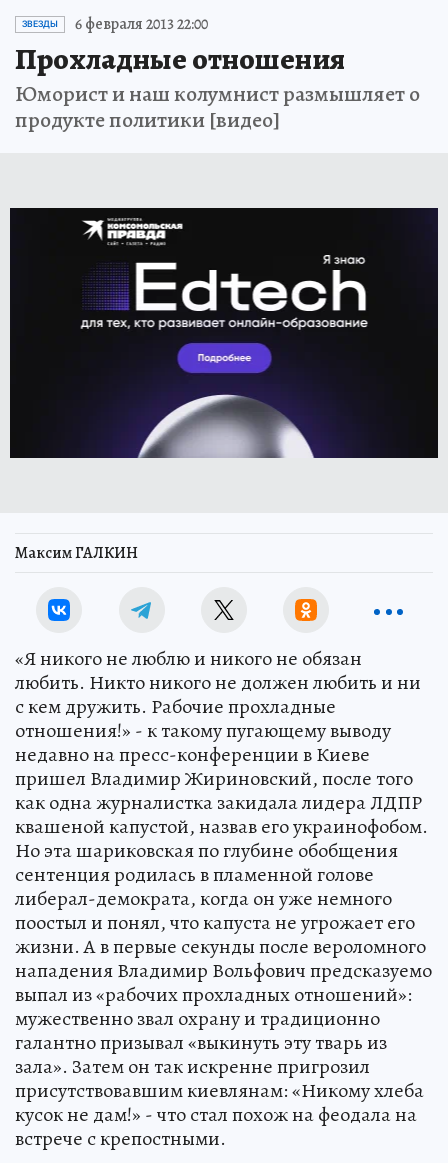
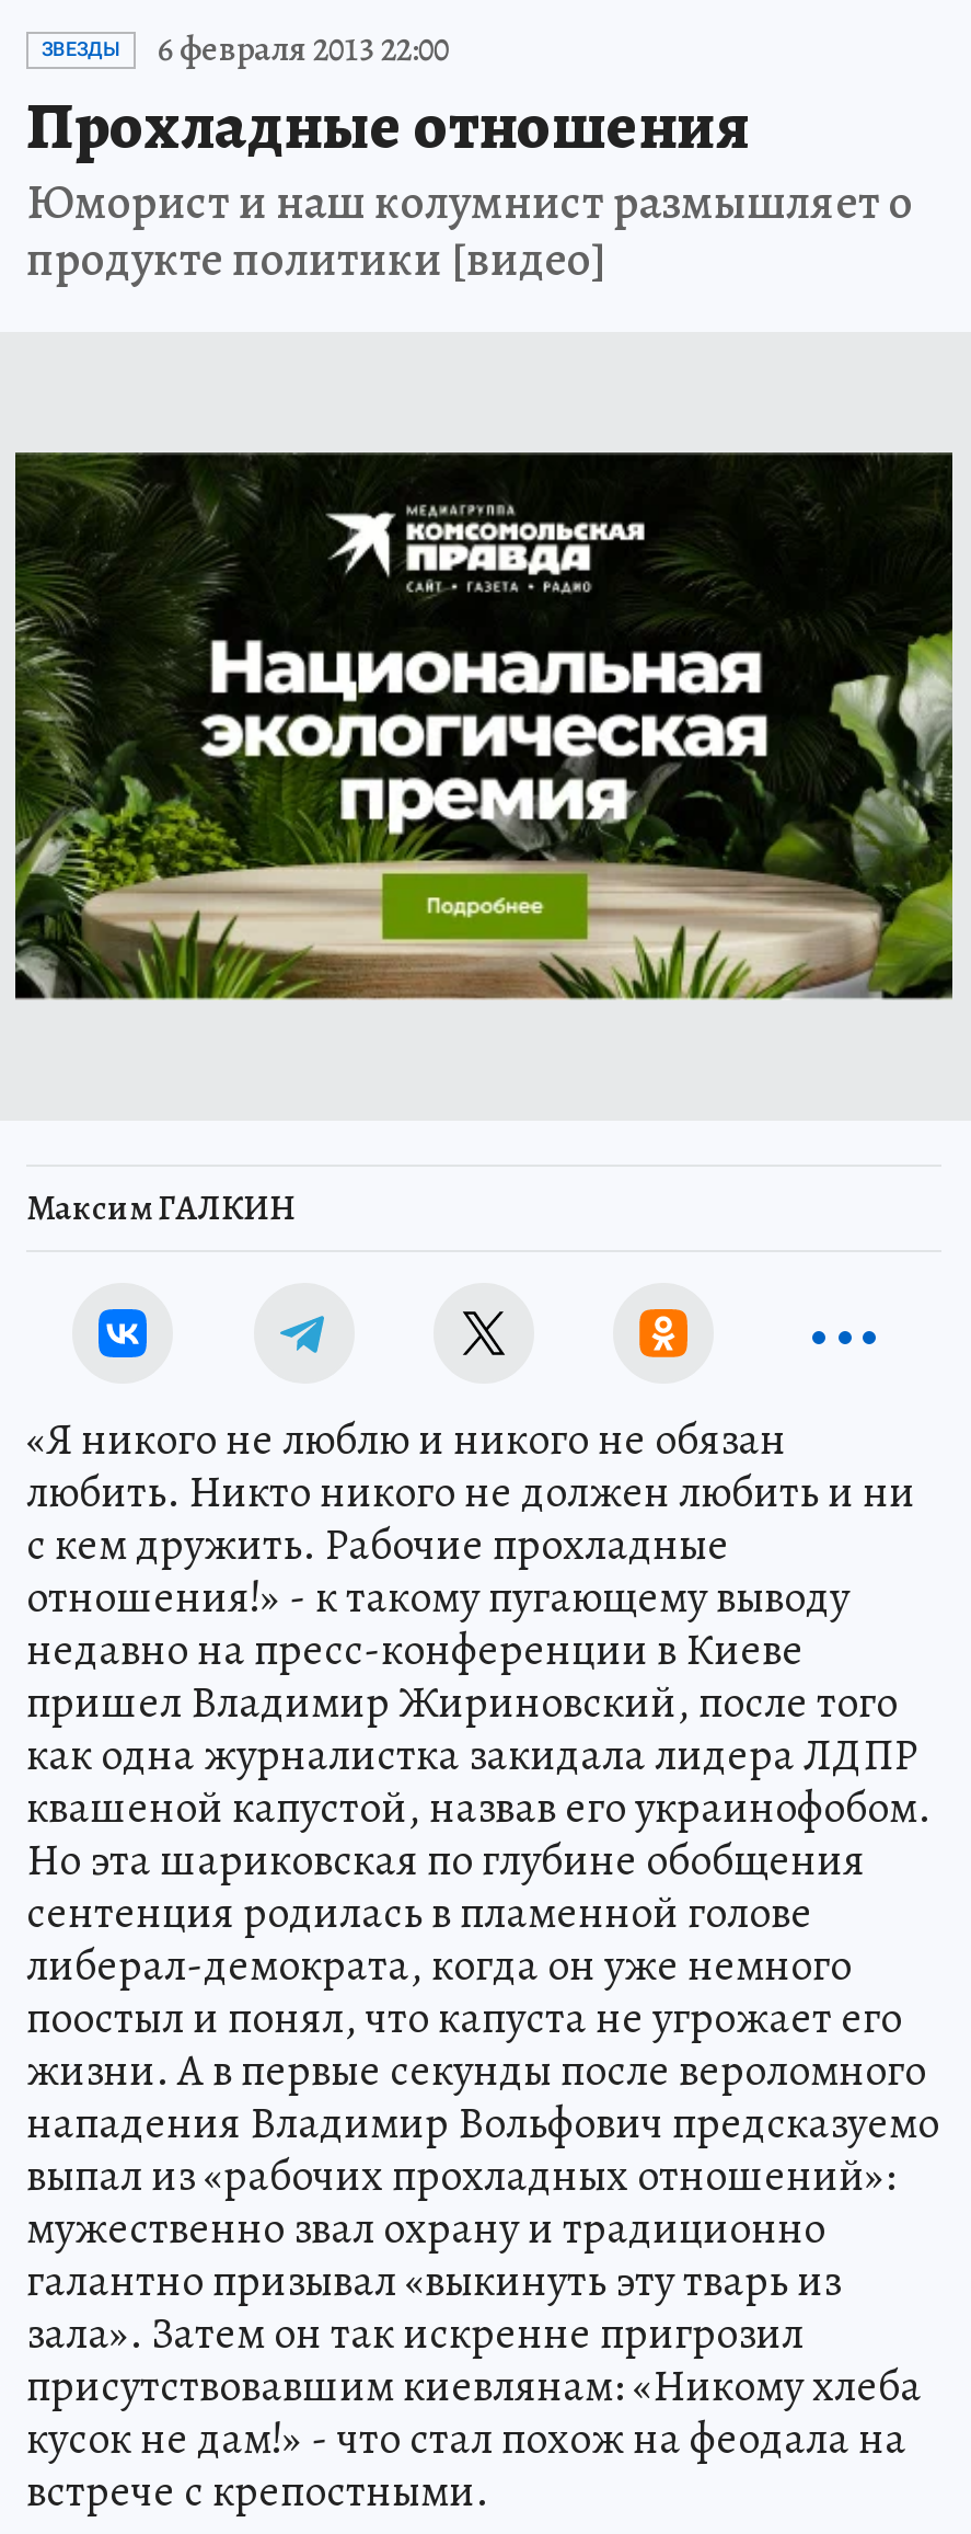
[9,208,439,459] [image] -> [13,452,955,1002] [image]

